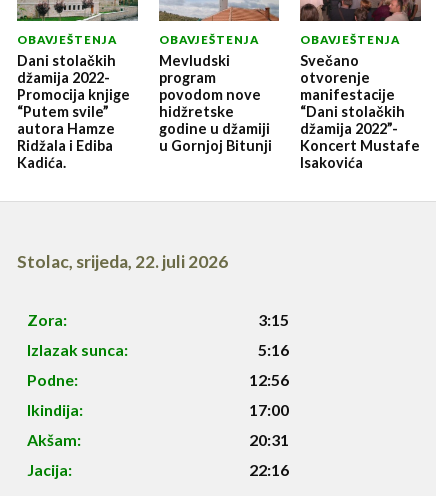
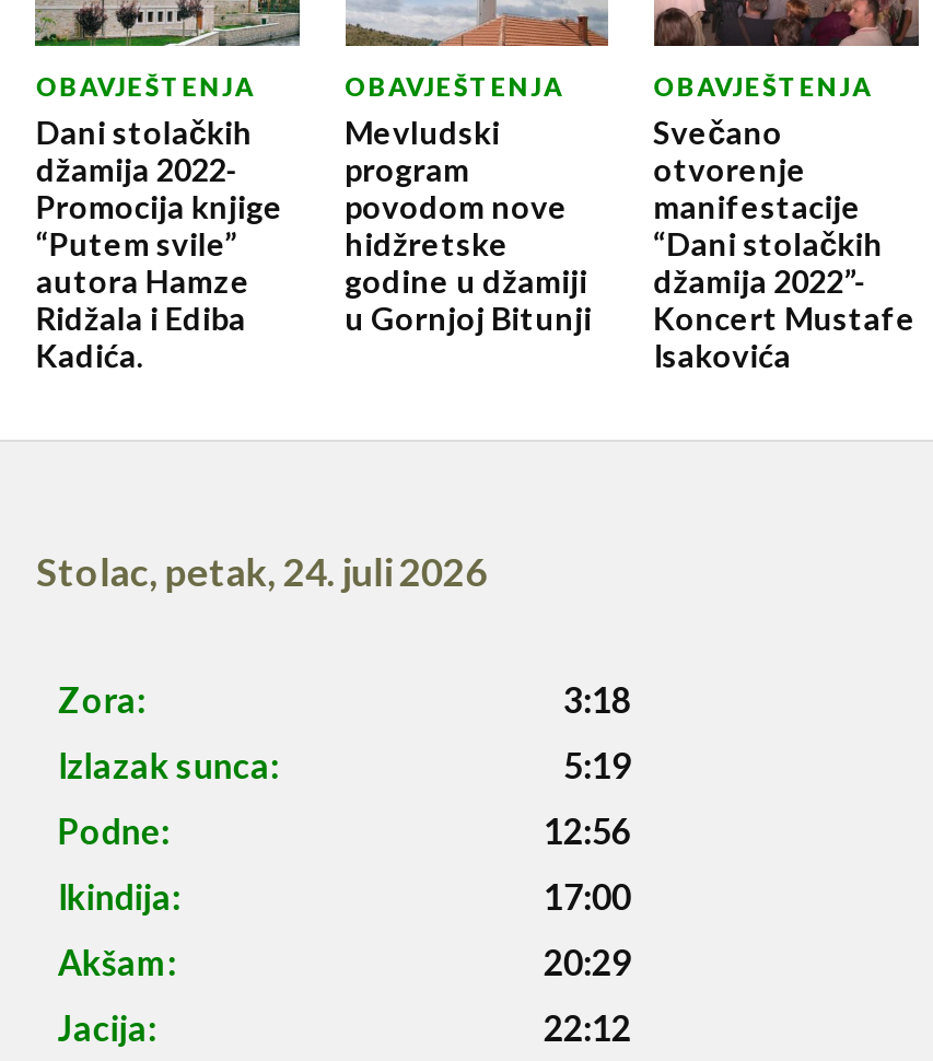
[17,250,228,271] Stolac, srijeda, 22. juli 2026 -> [36,548,487,594] Stolac, petak, 24. juli 2026
[258,310,289,329] 3:15 -> [563,679,631,720] 3:18
[258,340,289,359] 5:16 -> [563,744,631,786] 5:19
[249,430,289,449] 20:31 -> [543,941,631,983] 20:29
[249,460,289,479] 22:16 -> [543,1007,631,1049] 22:12

